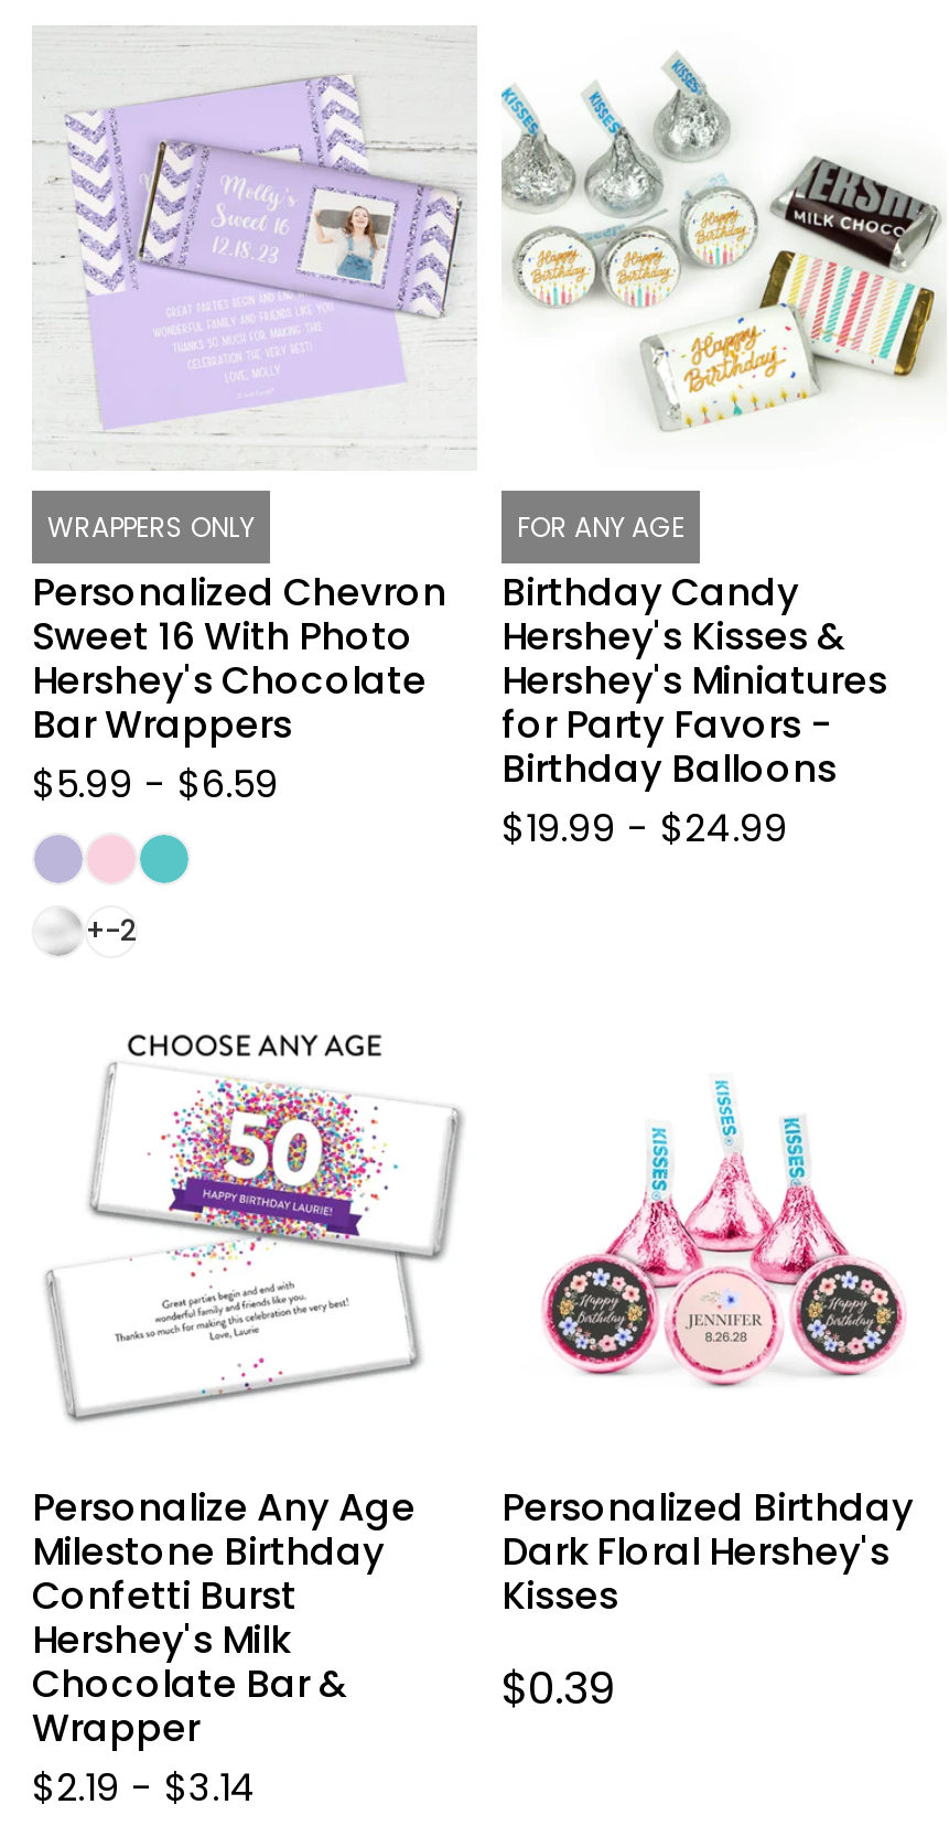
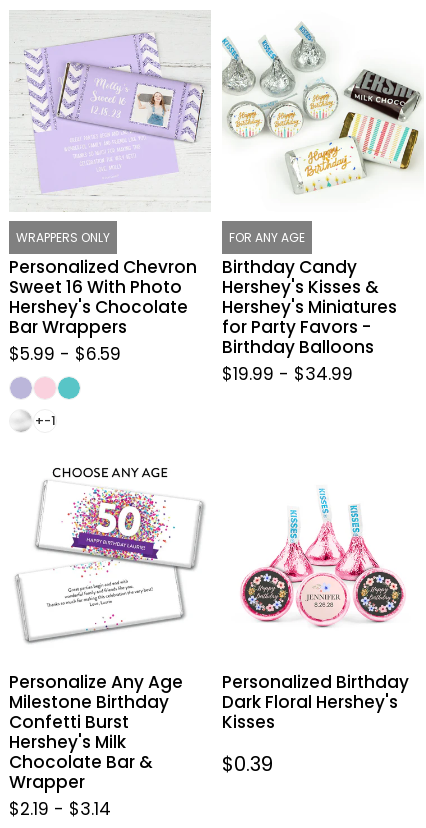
[502,801,788,854] $19.99 - $24.99 -> [222,362,353,386] $19.99 - $34.99
[85,909,138,951] +-2 -> [34,411,55,430] +-1

